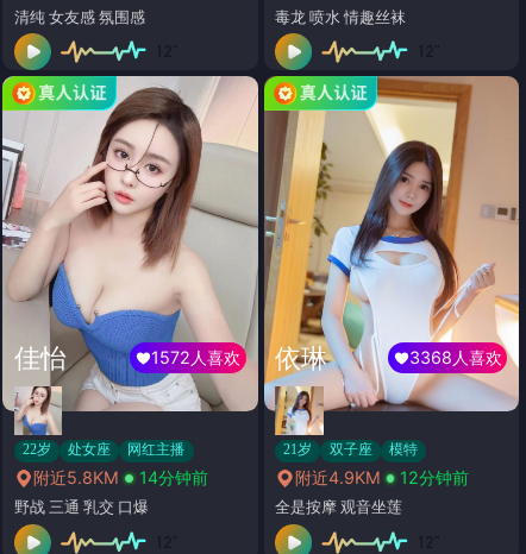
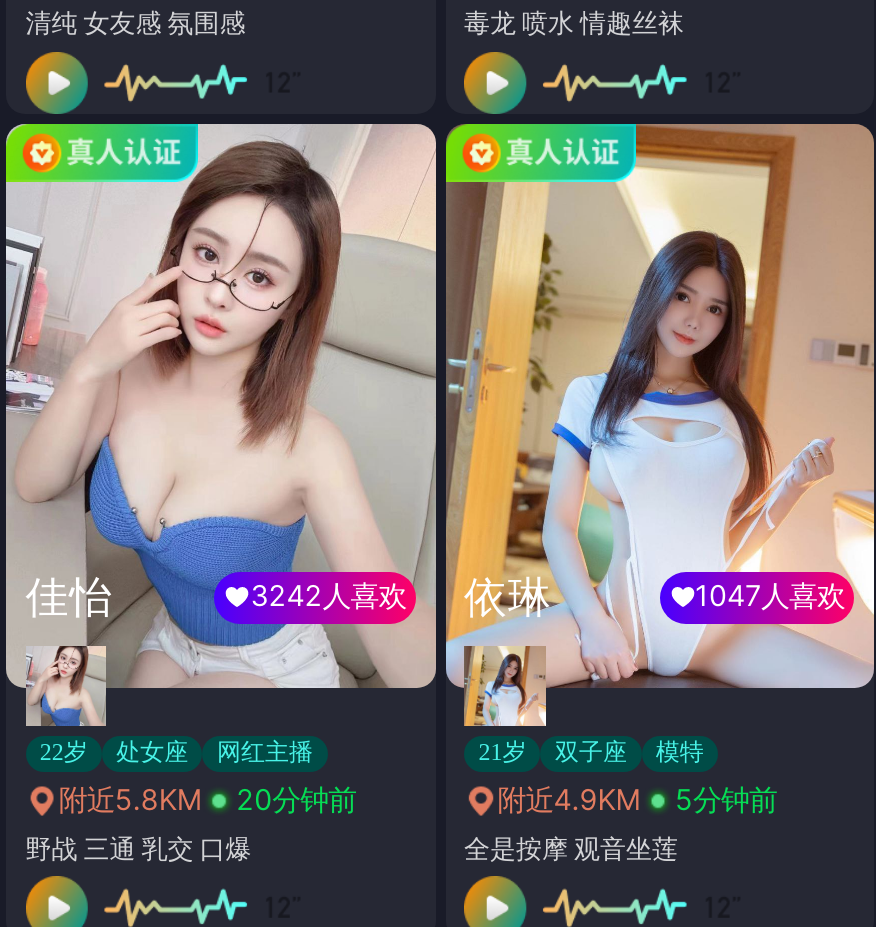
[151,347,241,367] 1572人喜欢 -> [250,578,406,612] 3242人喜欢
[409,347,502,367] 3368人喜欢 -> [695,578,845,612] 1047人喜欢
[34,468,208,488] 附近5.8KM 14分钟前 -> [59,782,356,816] 附近5.8KM 20分钟前
[295,468,469,488] 附近4.9KM 12分钟前 -> [498,782,777,816] 附近4.9KM 5分钟前

